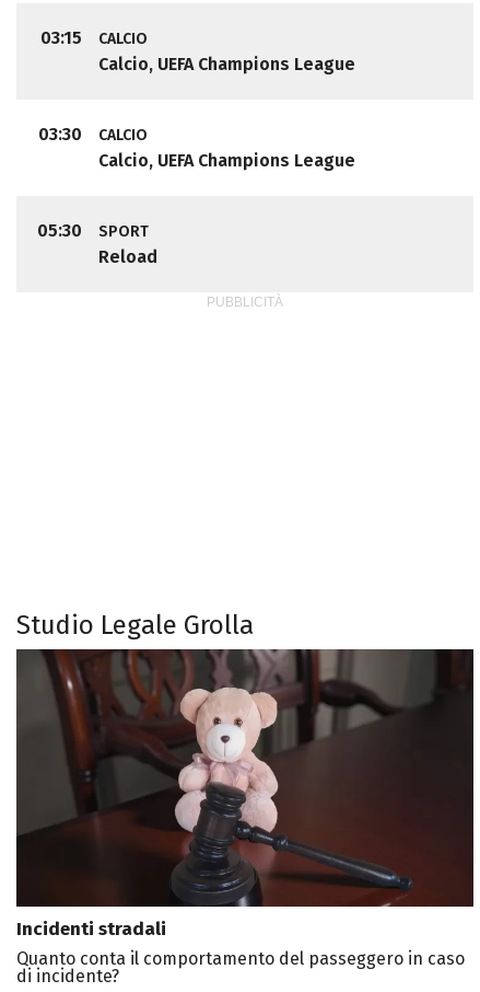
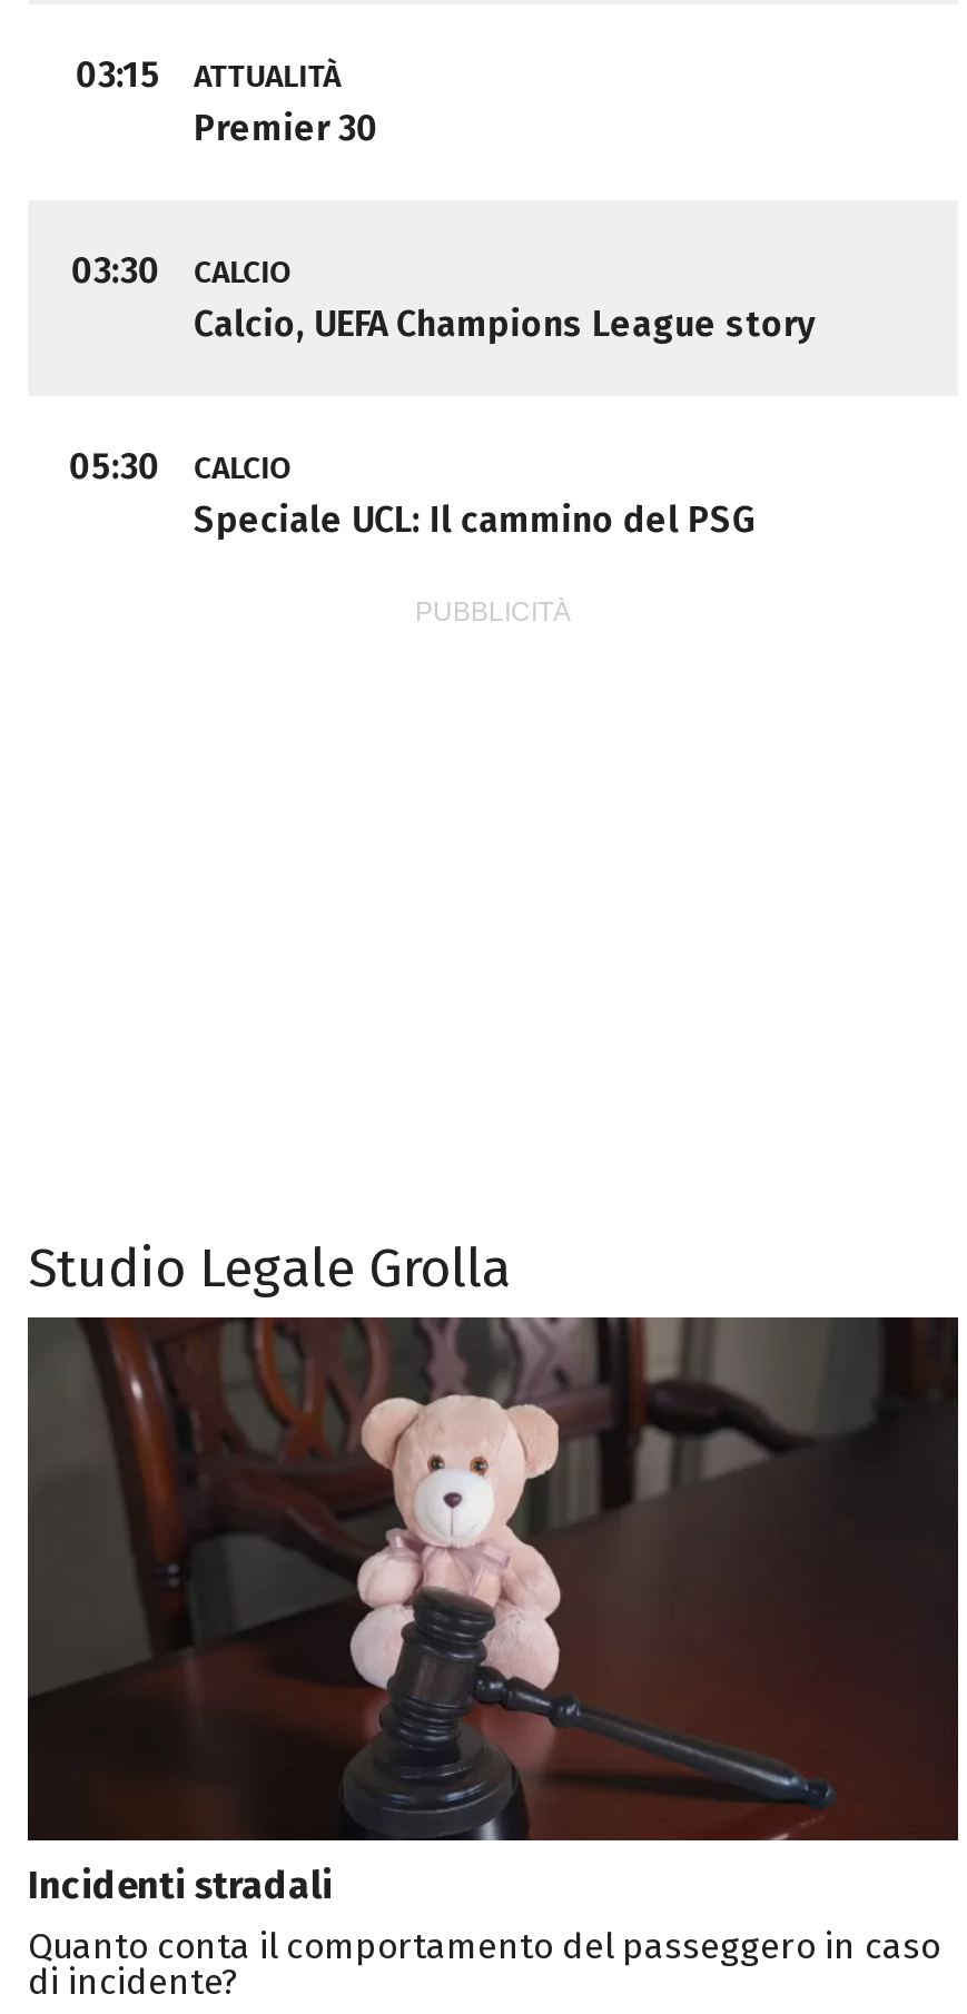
[98,30,355,75] CALCIO | Calcio, UEFA Champions League -> [194,59,379,150] ATTUALITÀ | Premier 30
[98,150,355,171] Calcio, UEFA Champions League -> [194,303,815,346] Calcio, UEFA Champions League story
[98,223,157,267] SPORT | Reload -> [194,450,757,541] CALCIO | Speciale UCL: Il cammino del PSG

